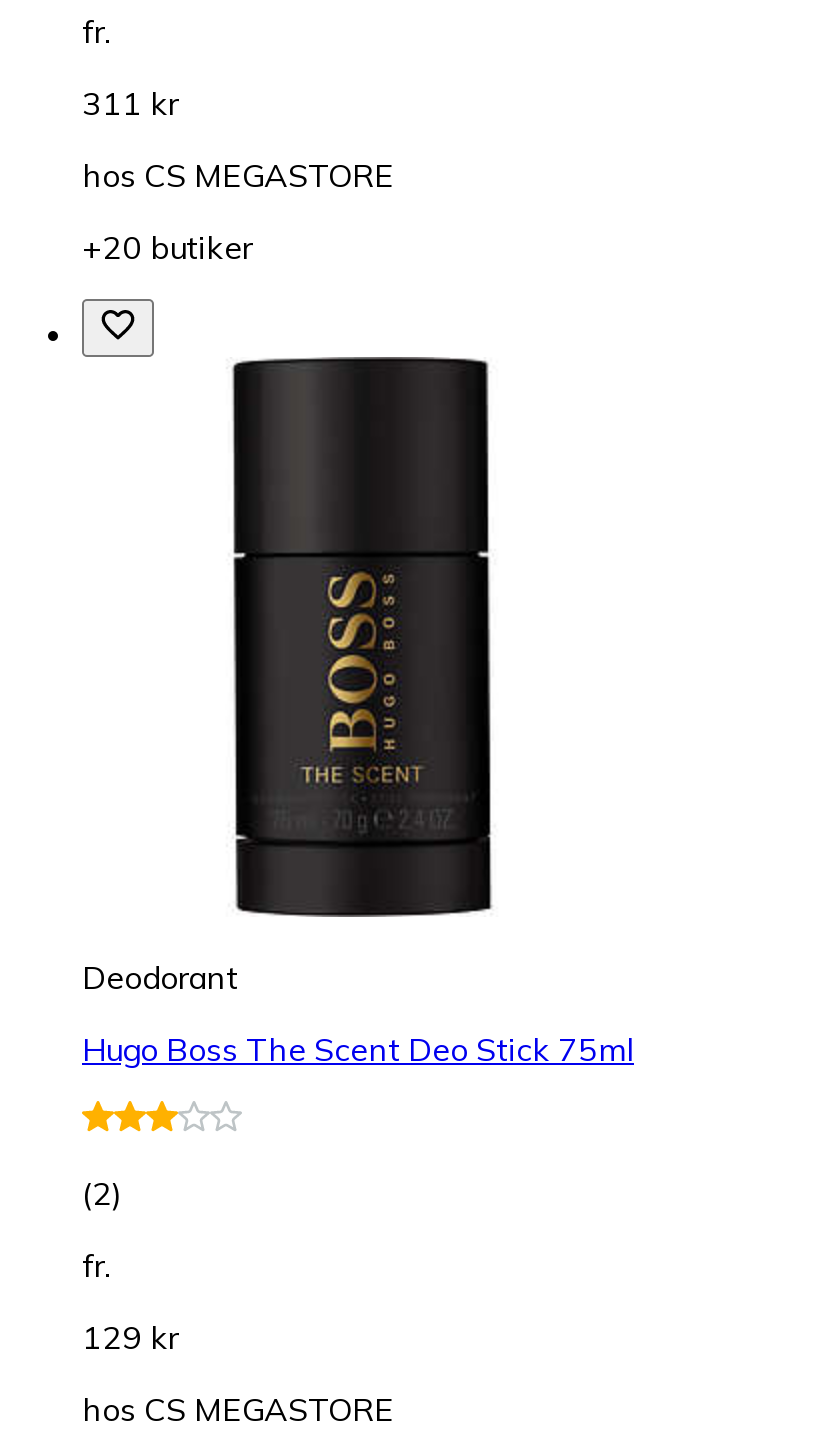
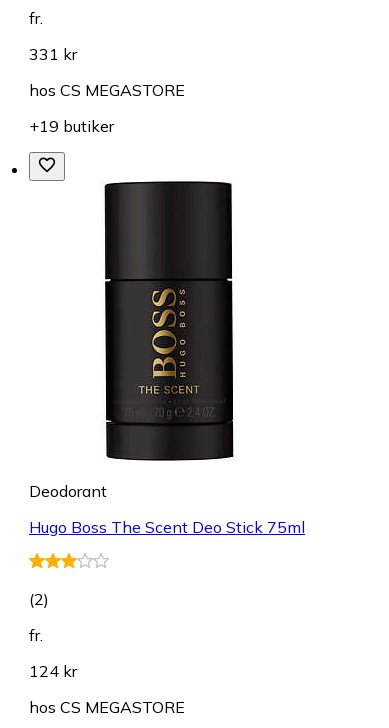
[82,84,178,124] 311 kr -> [29,44,77,64] 331 kr
[82,228,252,268] +20 butiker -> [29,116,114,136] +19 butiker
[82,1318,178,1358] 129 kr -> [29,661,77,681] 124 kr

